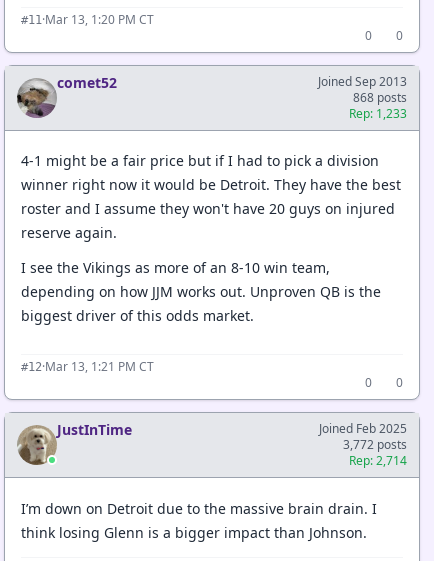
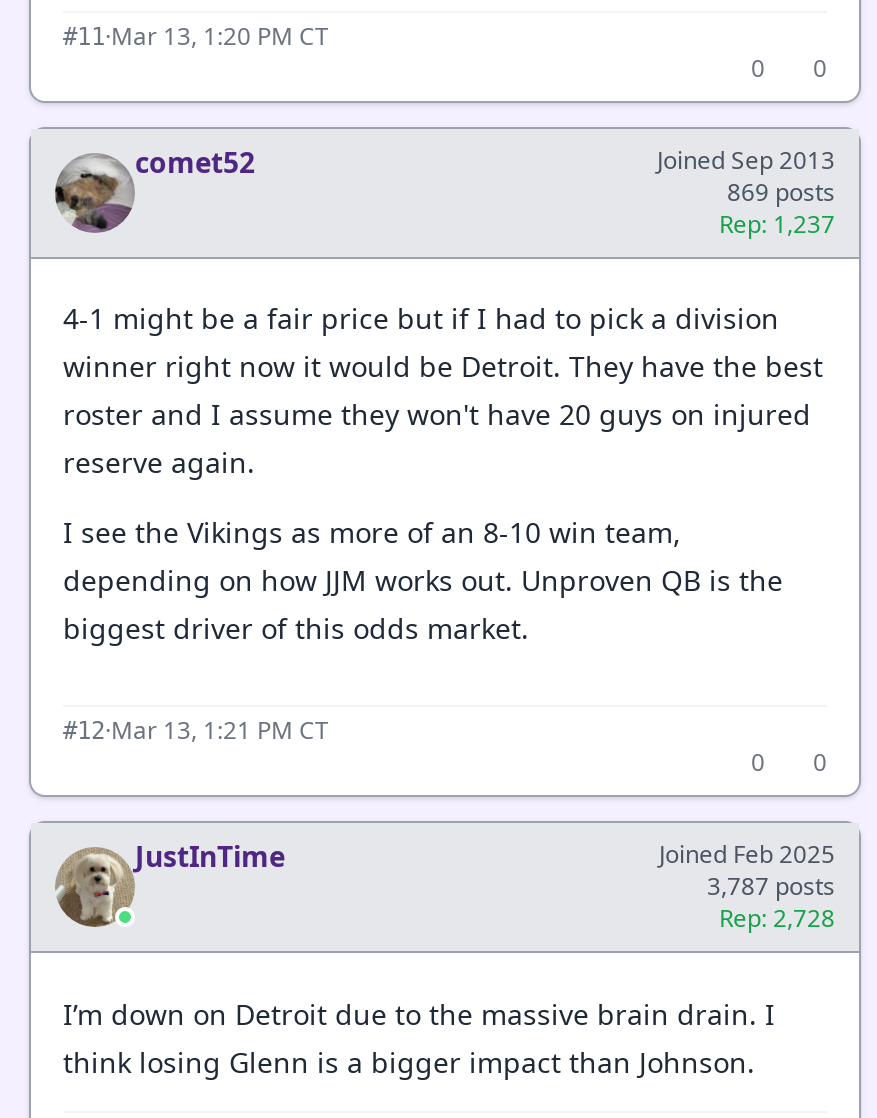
[353,88,407,105] 868 posts -> [727,174,835,208] 869 posts
[349,104,407,121] Rep: 1,233 -> [719,206,835,240] Rep: 1,237
[343,436,407,453] 3,772 posts -> [707,869,835,903] 3,787 posts
[349,452,407,469] Rep: 2,714 -> [719,901,835,935] Rep: 2,728

